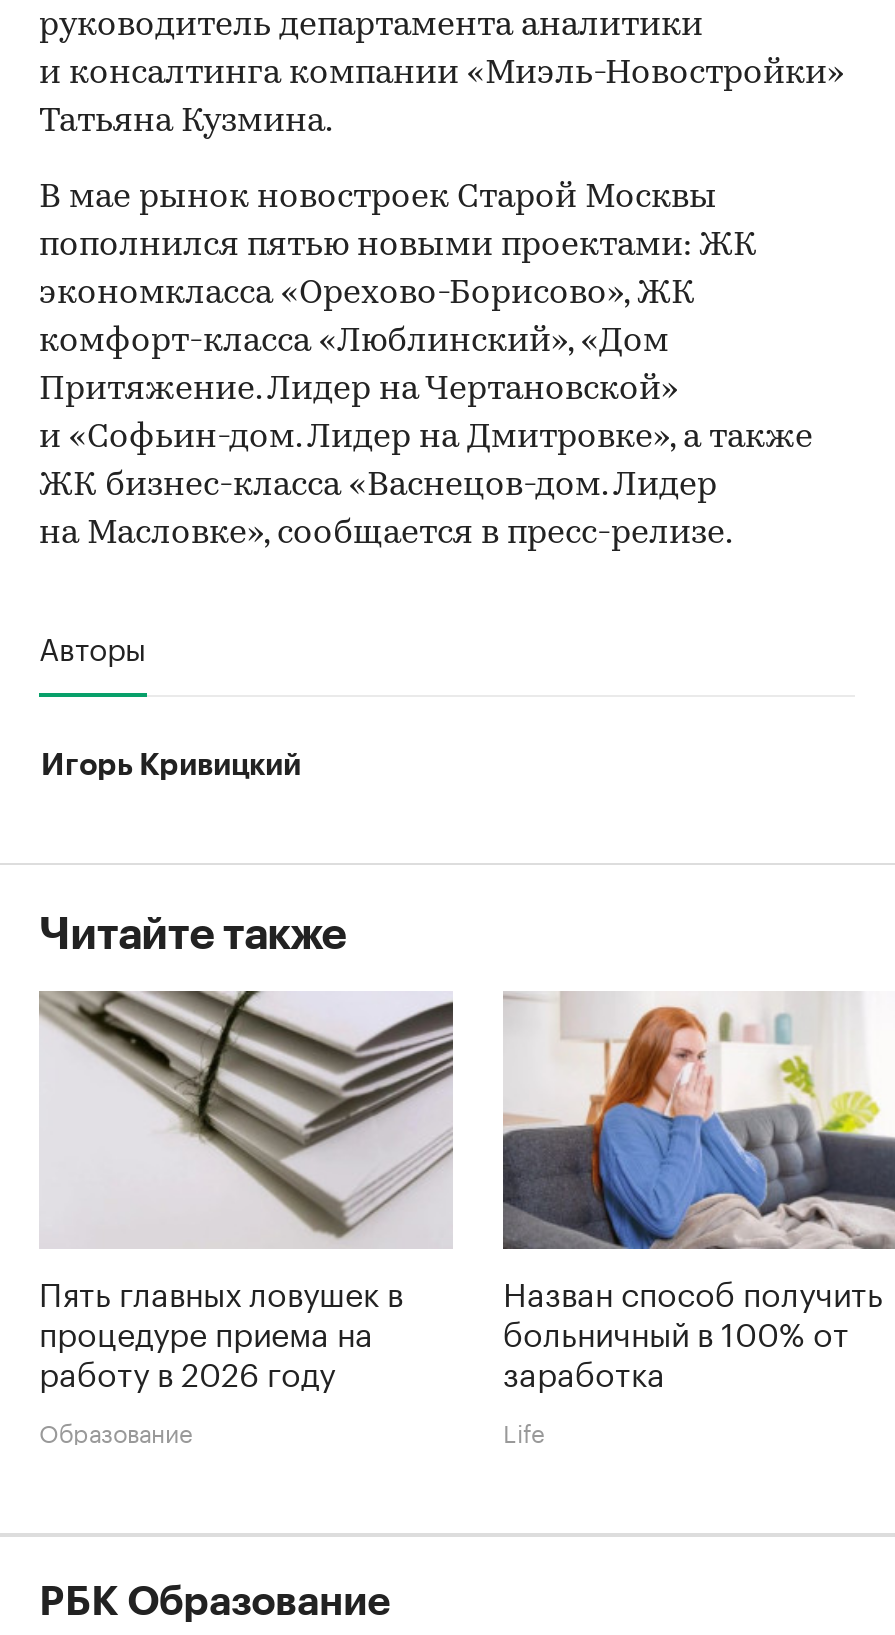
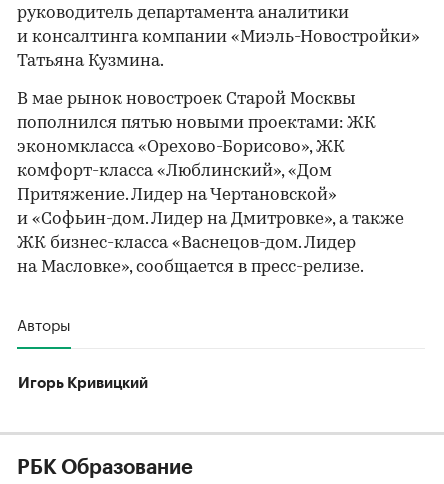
[39,913,346,957] Читайте также -> none
[39,989,455,1450] [image] | Пять главных ловушек в | процедуре приема на | работу в 2026 году | Образование -> none
[501,991,889,1450] [image] | Назван способ получить | больничный в 100% от | заработка | Life -> none

